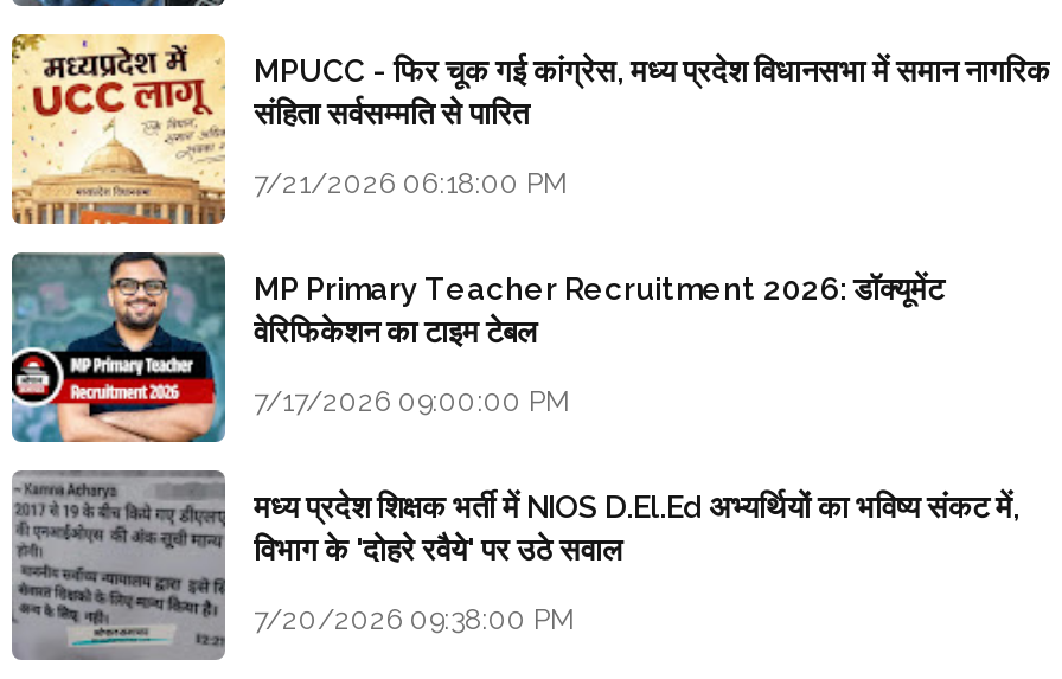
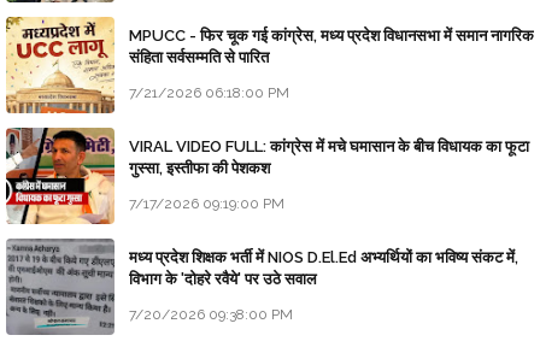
[9,251,943,446] [image] | MP Primary Teacher Recruitment 2026: डॉक्यूमेंट | वेरिफिकेशन का टाइम टेबल -> [5,127,529,225] [image] | VIRAL VIDEO FULL: कांग्रेस में मचे घमासान के बीच विधायक का फूटा | गुस्सा, इस्तीफा की पेशकश
[254,384,571,417] 7/17/2026 09:00:00 PM -> [129,195,284,212] 7/17/2026 09:19:00 PM

